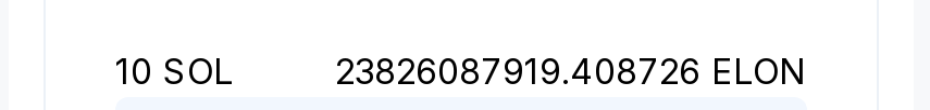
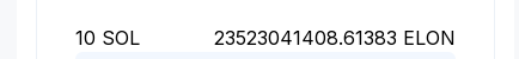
[335,50,807,93] 23826087919.408726 ELON -> [214,26,456,50] 23523041408.61383 ELON

